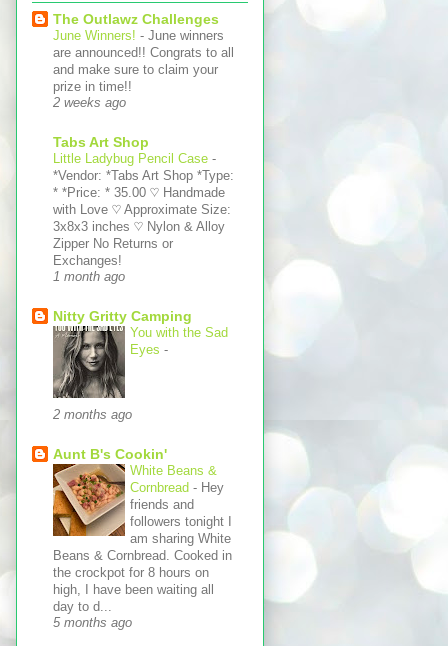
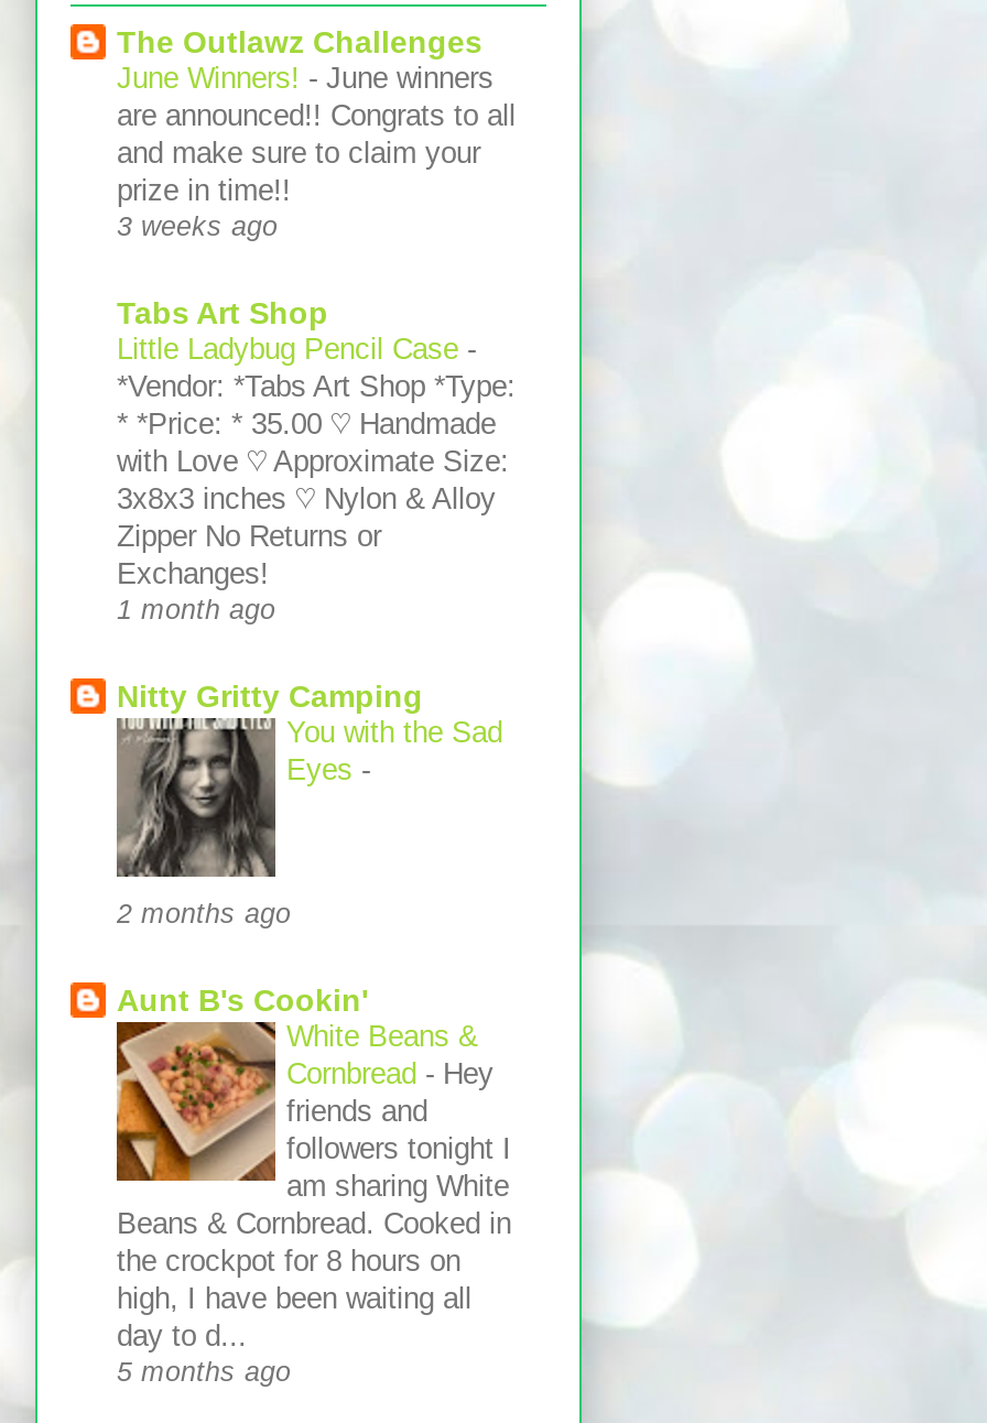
[53,96,126,110] 2 weeks ago -> [117,211,278,242] 3 weeks ago

